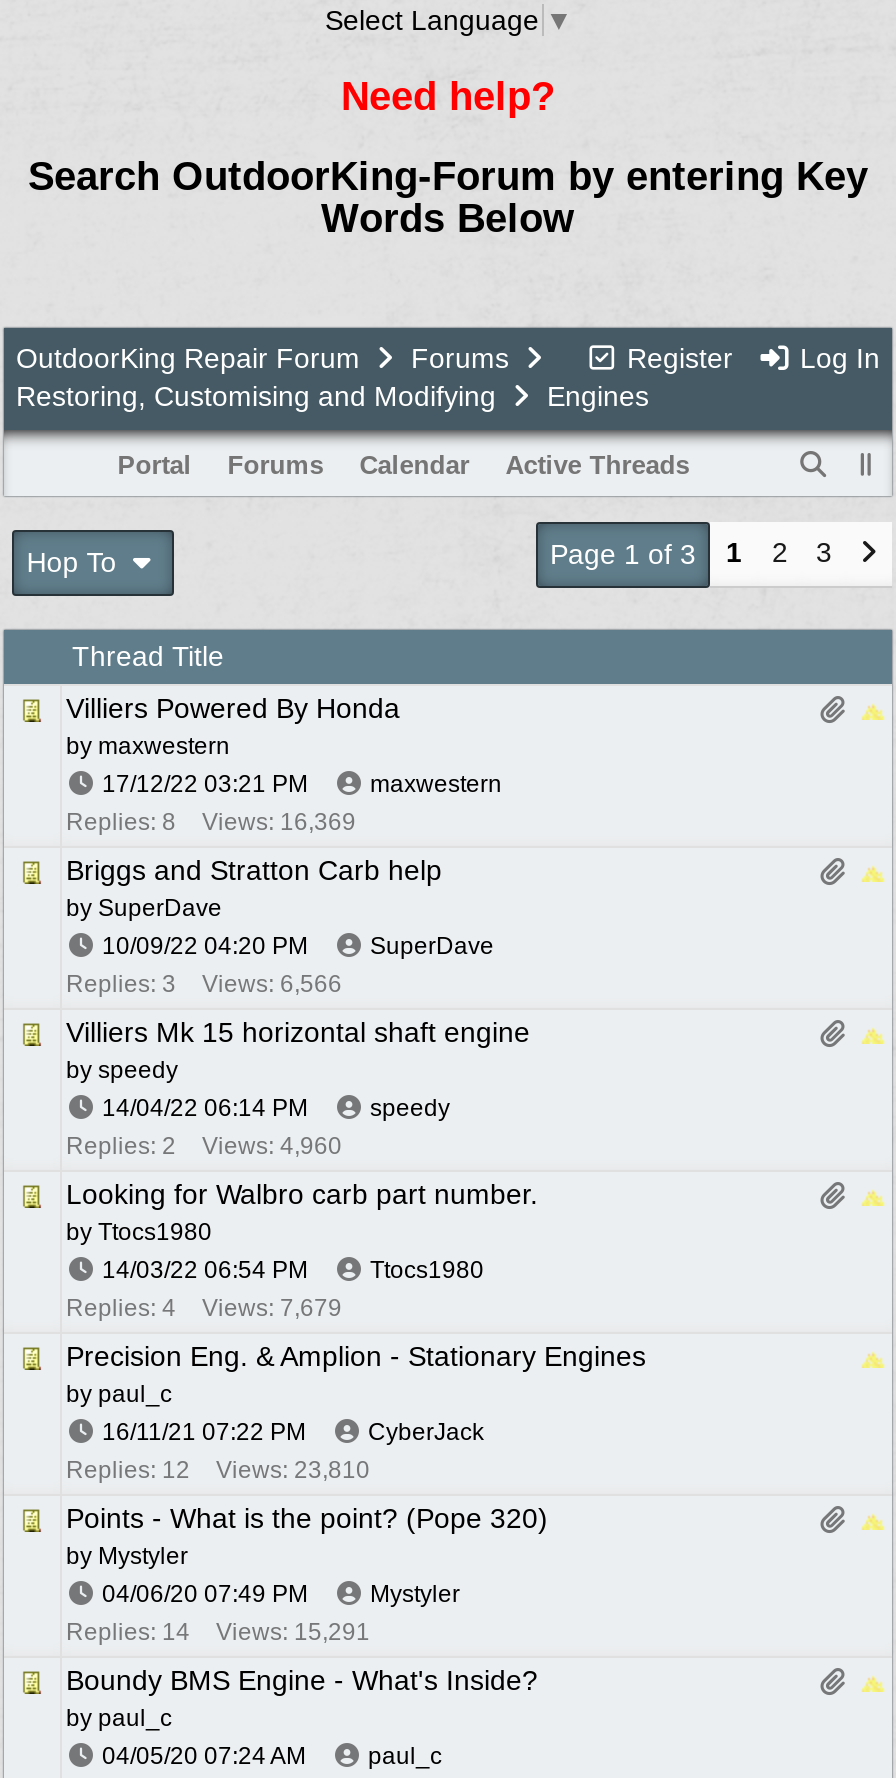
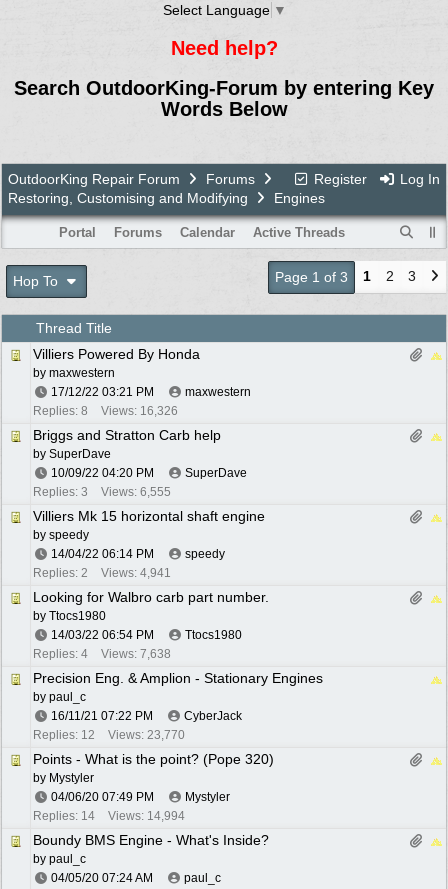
[66,808,356,836] Replies: 8 Views: 16,369 -> [33,404,178,418] Replies: 8 Views: 16,326
[66,970,342,998] Replies: 3 Views: 6,566 -> [33,485,171,499] Replies: 3 Views: 6,555
[66,1132,342,1160] Replies: 2 Views: 4,960 -> [33,566,171,580] Replies: 2 Views: 4,941
[66,1294,342,1322] Replies: 4 Views: 7,679 -> [33,647,171,661] Replies: 4 Views: 7,638
[66,1456,370,1484] Replies: 12 Views: 23,810 -> [33,728,185,742] Replies: 12 Views: 23,770
[66,1618,370,1646] Replies: 14 Views: 15,291 -> [33,809,185,823] Replies: 14 Views: 14,994

